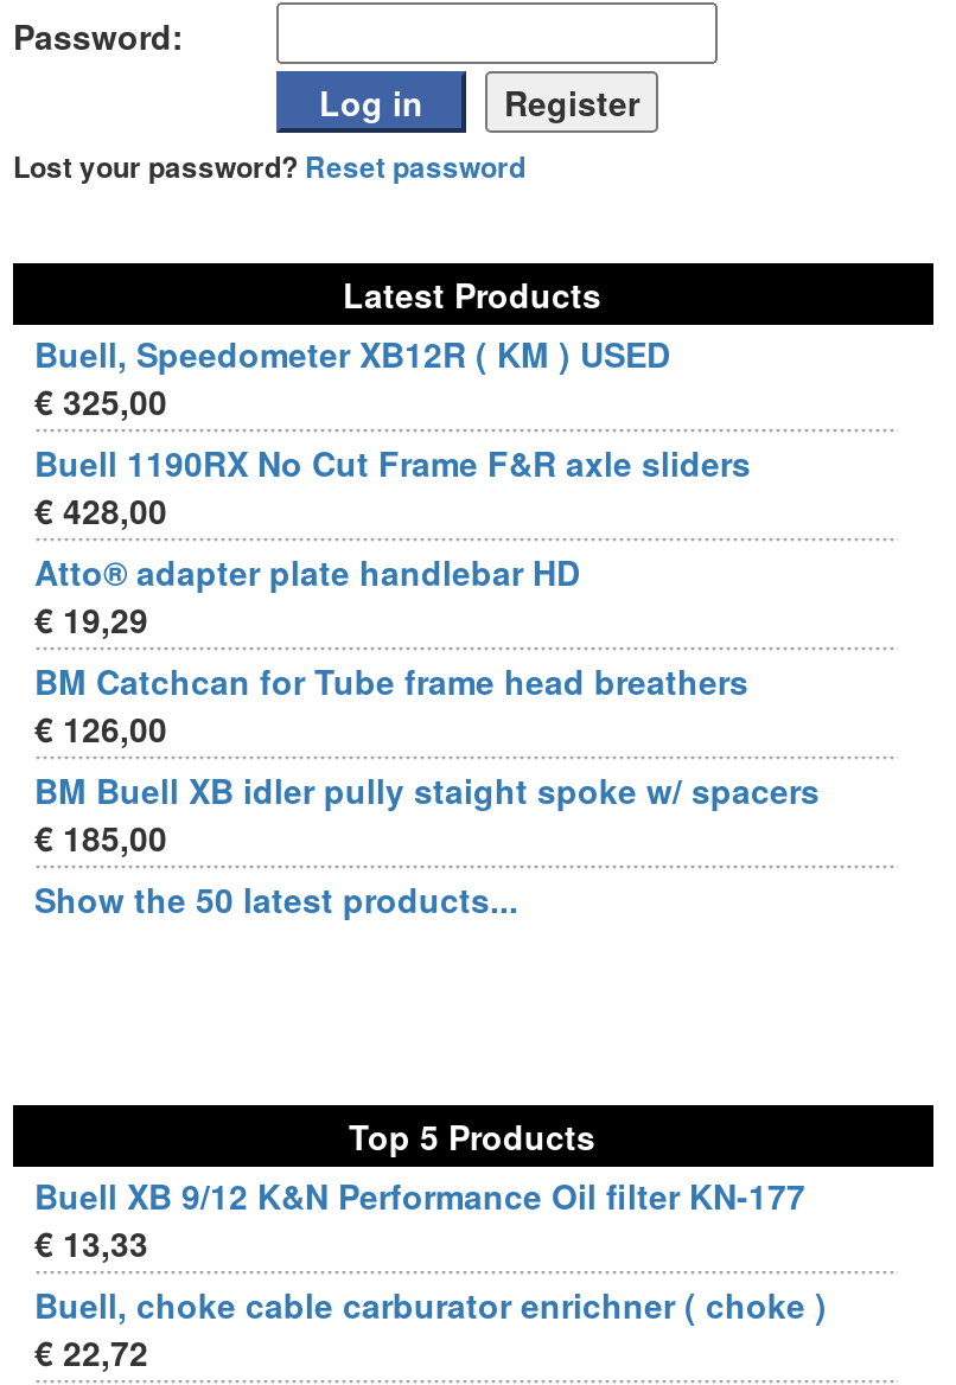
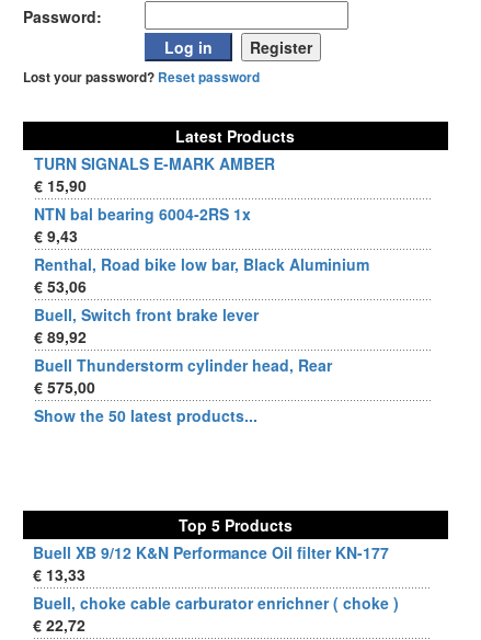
[34,330,820,861] Buell, Speedometer XB12R ( KM ) USED | € 325,00 | Buell 1190RX No Cut Frame F&R axle sliders | € 428,00 | Atto® adapter plate handlebar HD | € 19,29 | BM Catchcan for Tube frame head breathers | € 126,00 | BM Buell XB idler pully staight spoke w/ spacers | € 185,00 -> [34,152,369,398] TURN SIGNALS E-MARK AMBER | € 15,90 | NTN bal bearing 6004-2RS 1x | € 9,43 | Renthal, Road bike low bar, Black Aluminium | € 53,06 | Buell, Switch front brake lever | € 89,92 | Buell Thunderstorm cylinder head, Rear | € 575,00

